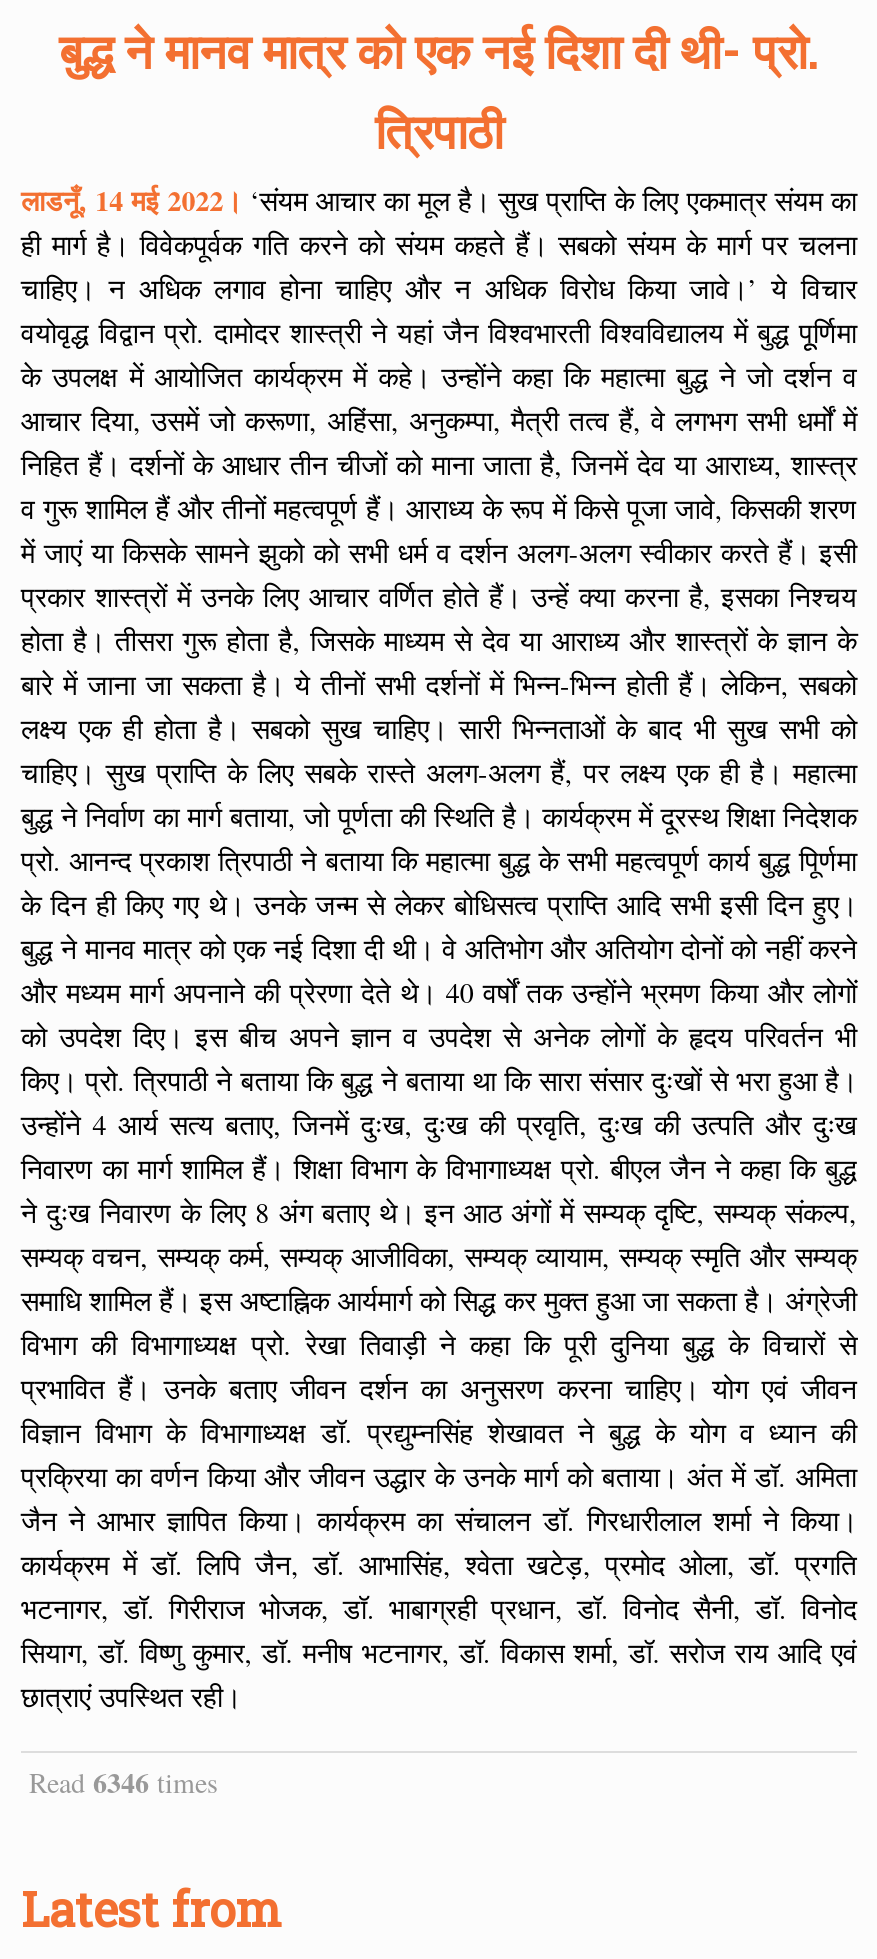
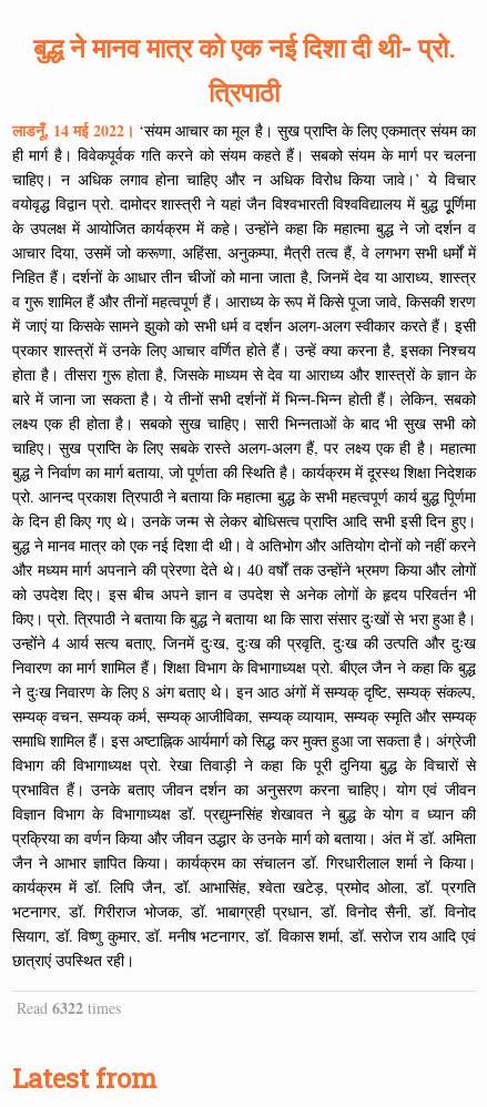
[29,1761,217,1803] Read 6346 times -> [17,996,121,1019] Read 6322 times

